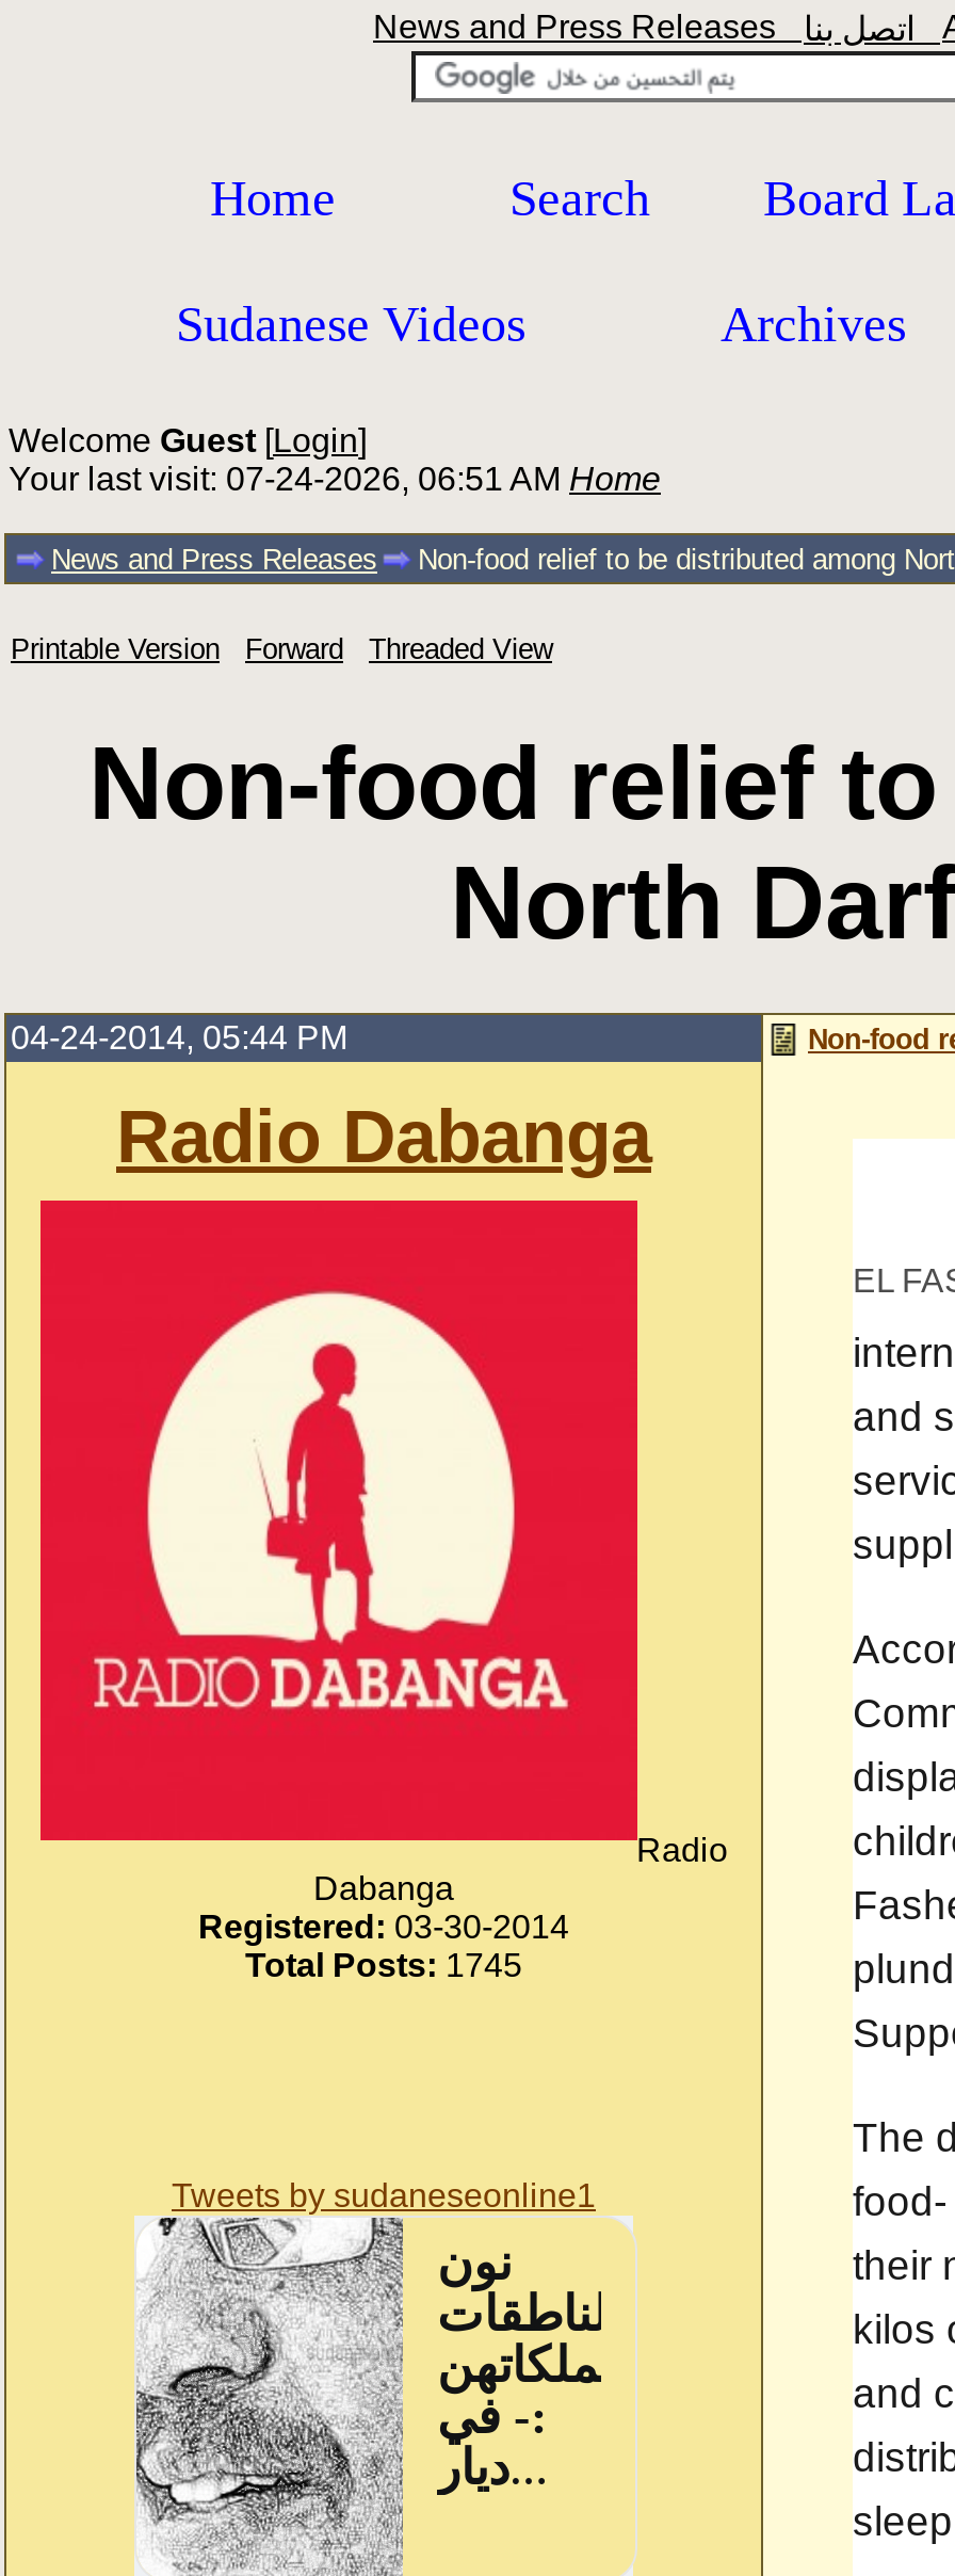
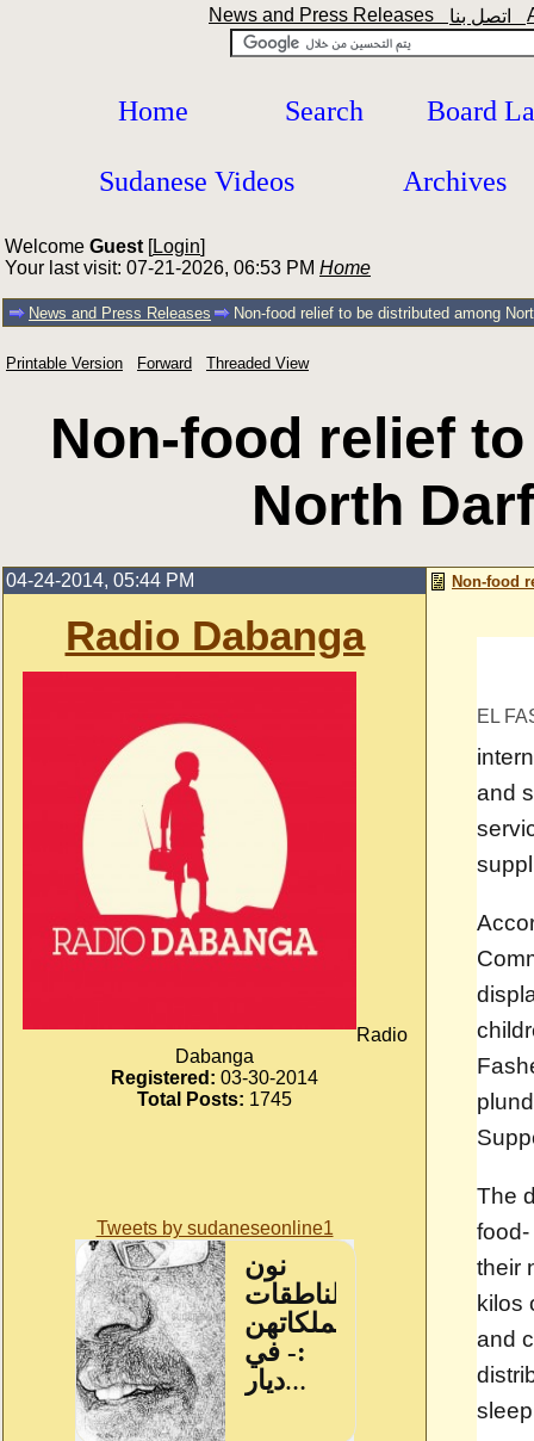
[9,461,661,497] Your last visit: 07-24-2026, 06:51 AM Home -> [5,258,371,278] Your last visit: 07-21-2026, 06:53 PM Home

